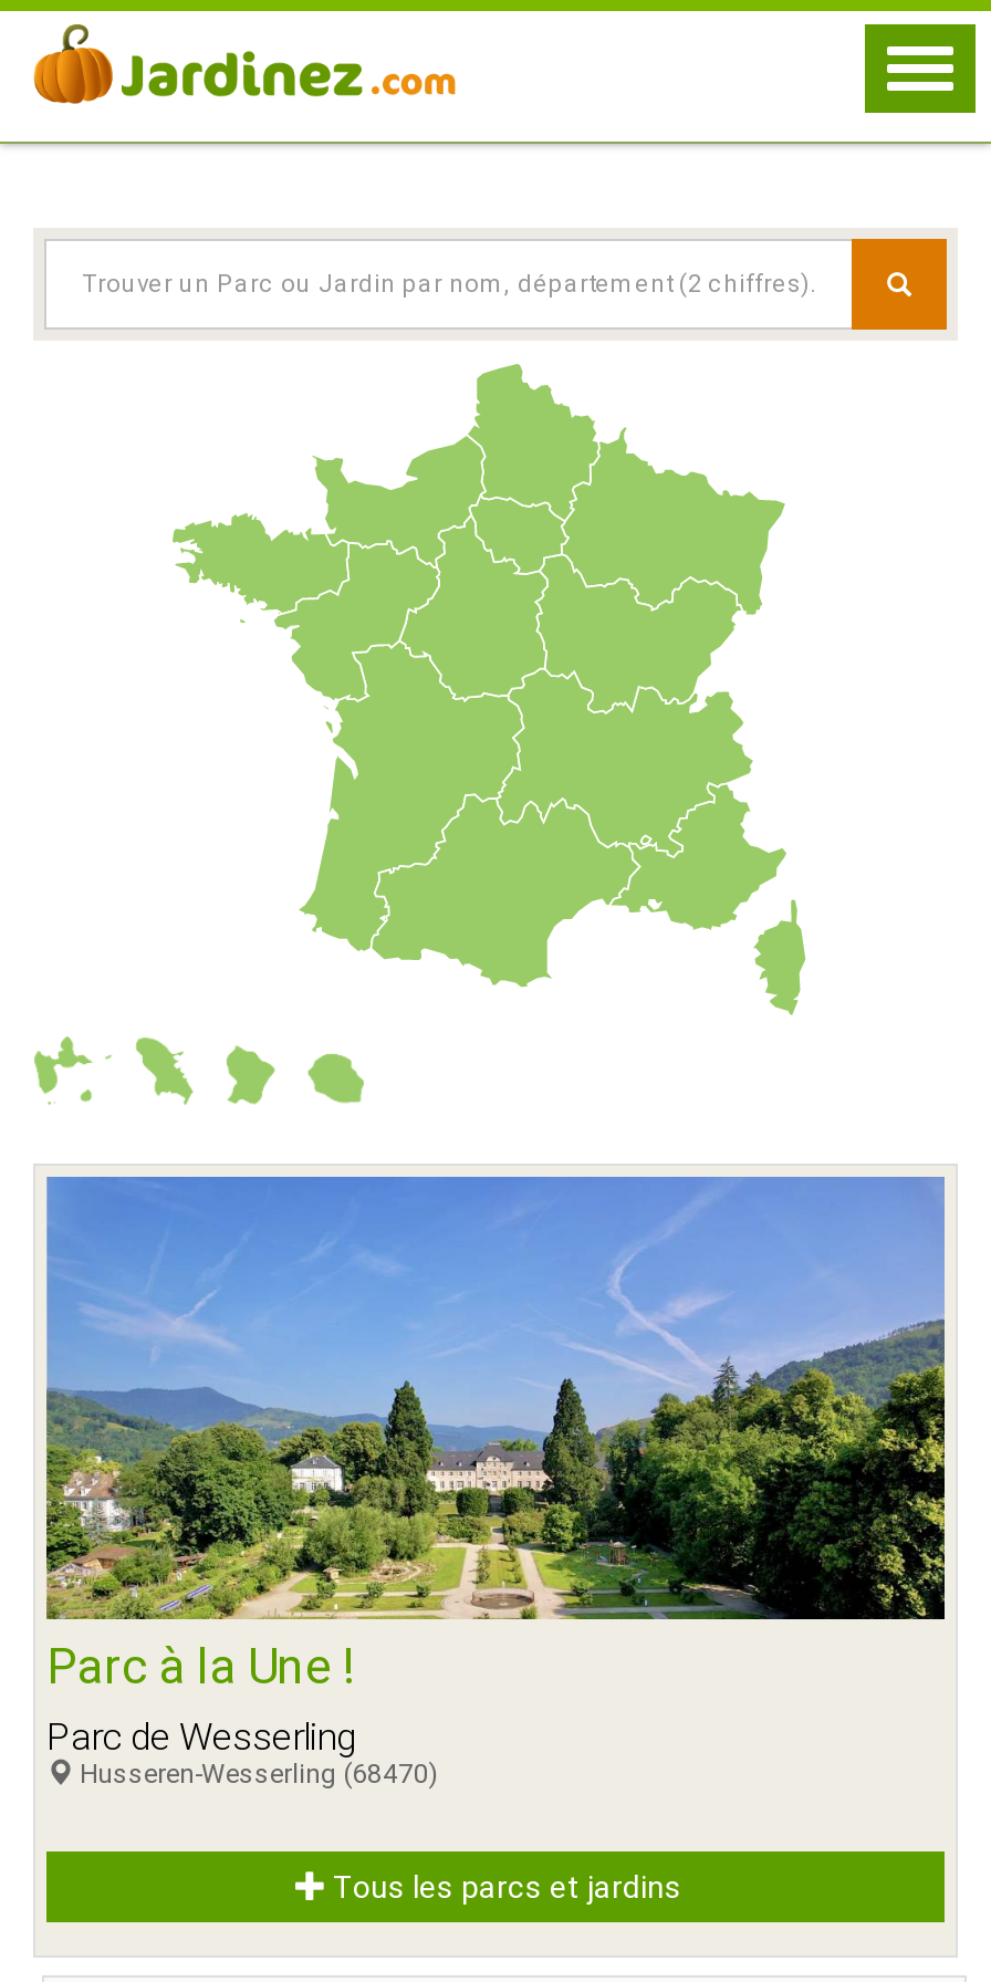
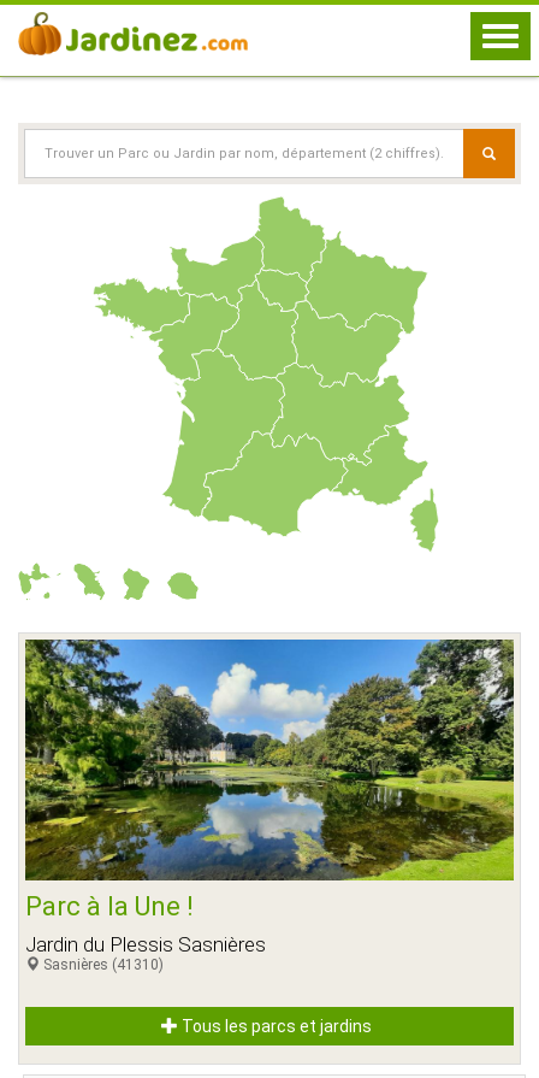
[44,1175,947,1621] [image] -> [24,638,515,882] [image]
[46,1714,438,1790] Parc de Wesserling | Husseren-Wesserling (68470) -> [25,932,266,973] Jardin du Plessis Sasnières | Sasnières (41310)

